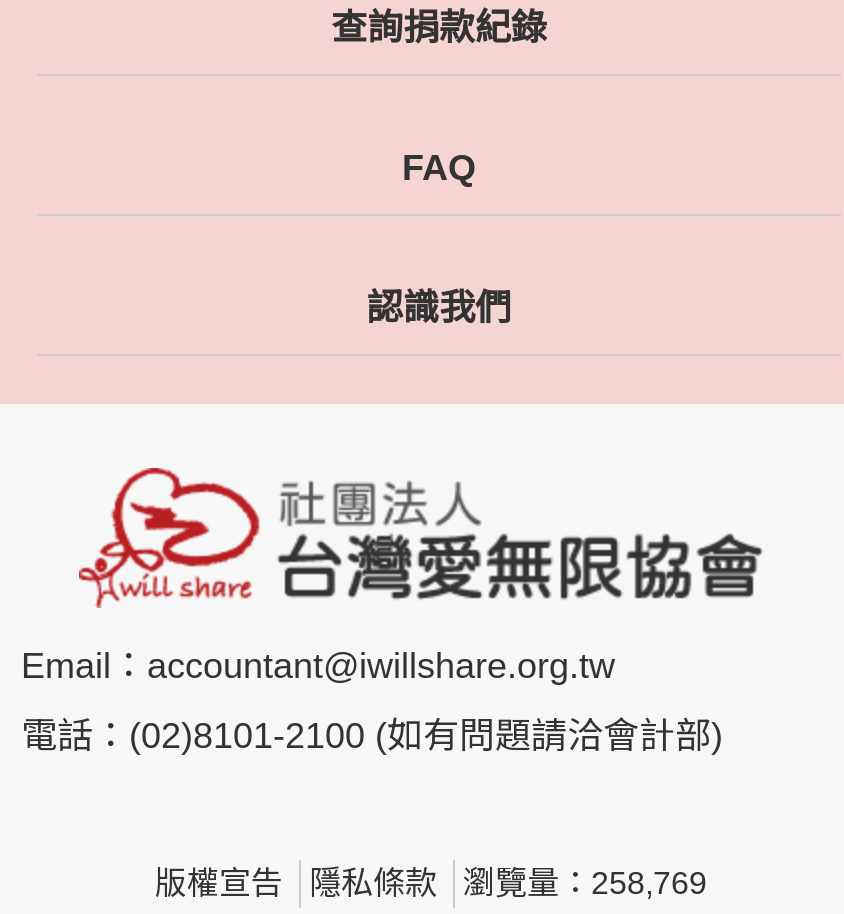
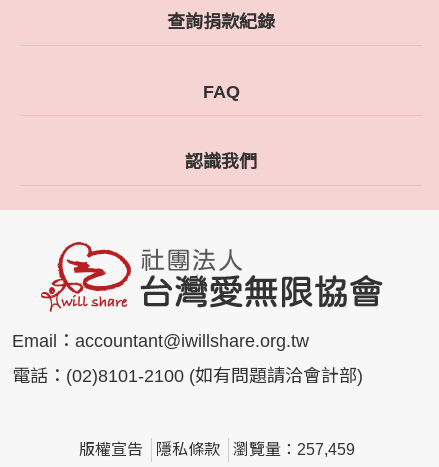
[155,867,707,901] 版權宣告 隱私條款 瀏覽量：258,769 -> [79,441,355,458] 版權宣告 隱私條款 瀏覽量：257,459

